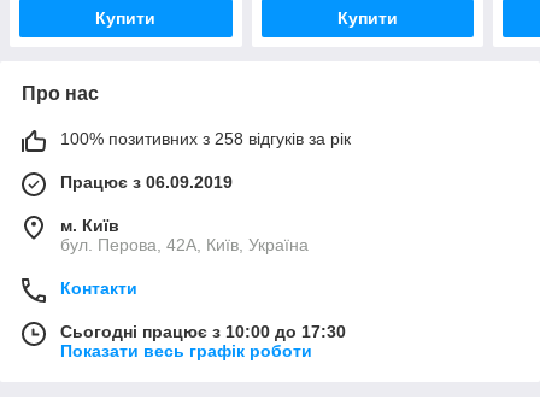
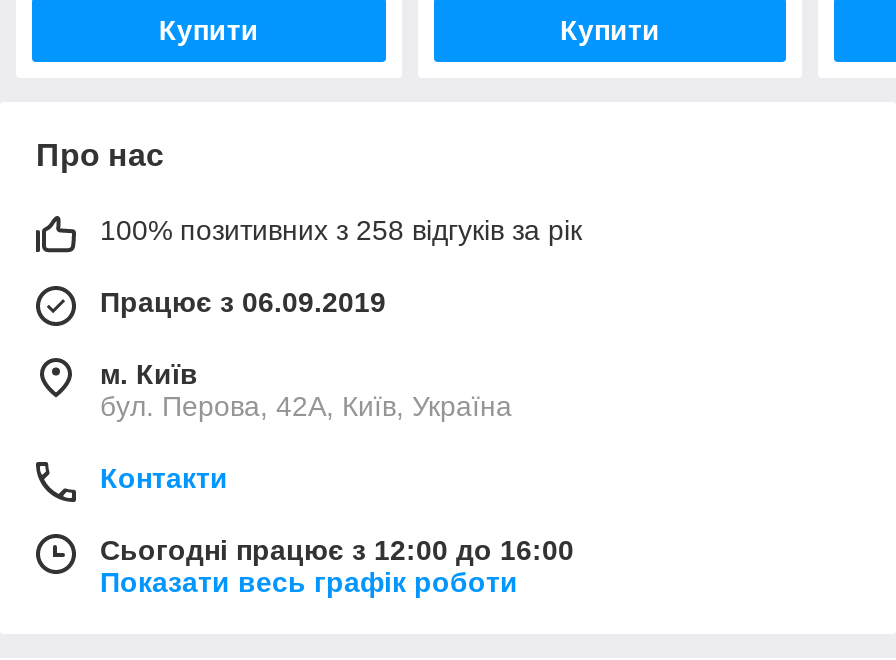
[60,322,346,342] Сьогодні працює з 10:00 до 17:30 -> [100,535,574,567] Сьогодні працює з 12:00 до 16:00

